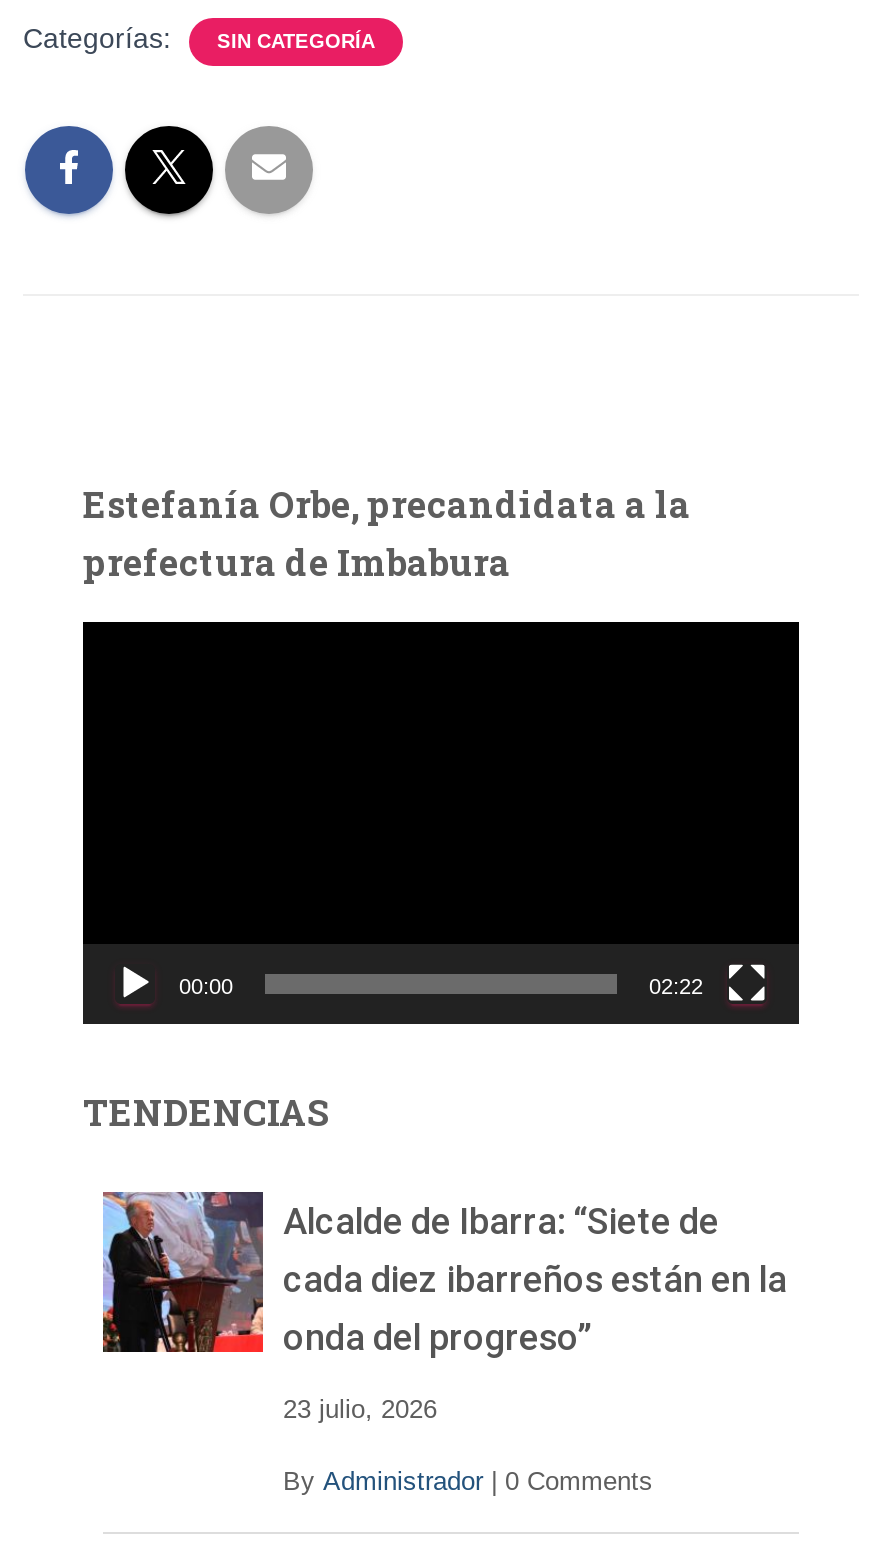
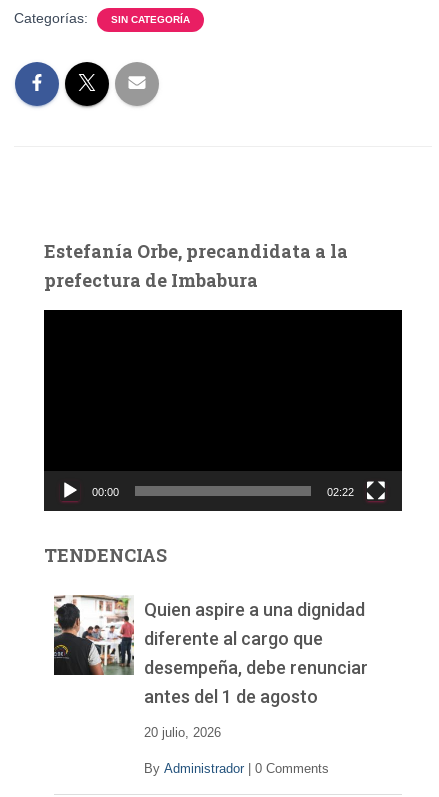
[103,1190,787,1359] [image] | Alcalde de Ibarra: “Siete de | cada diez ibarreños están en la | onda del progreso” -> [53,595,368,707] [image] | Quien aspire a una dignidad | diferente al cargo que | desempeña, debe renunciar | antes del 1 de agosto
[283,1395,437,1425] 23 julio, 2026 -> [144,725,221,740] 20 julio, 2026

